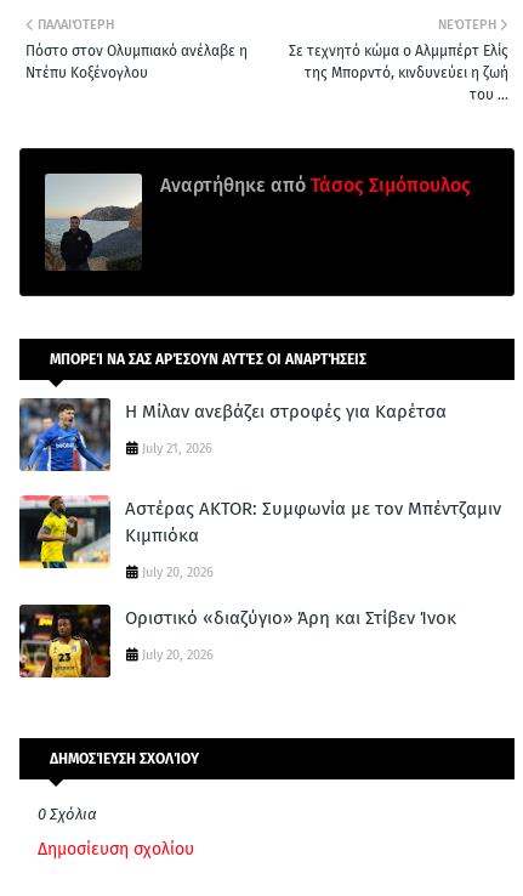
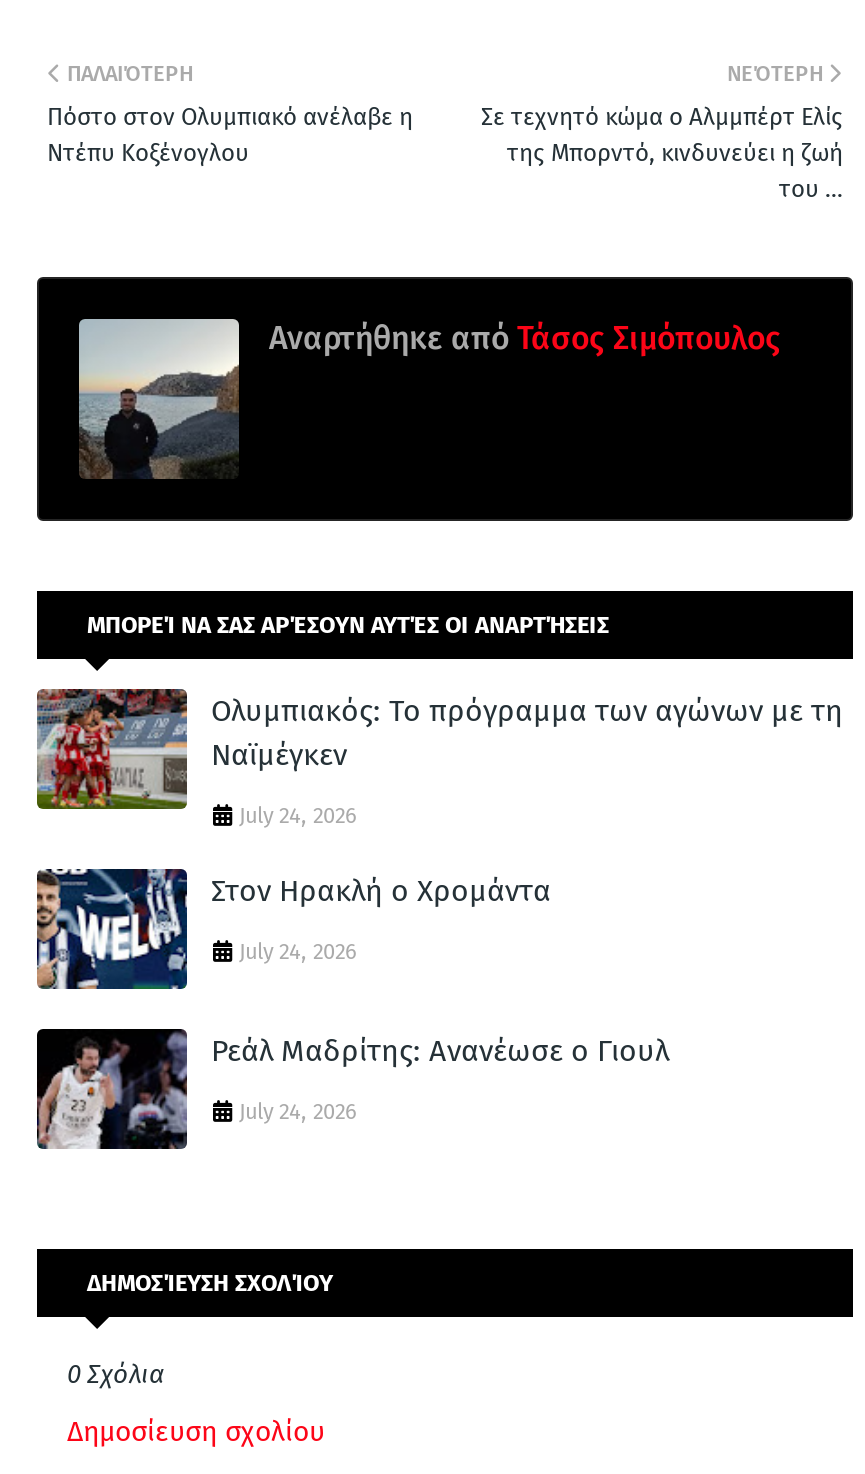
[18,398,447,472] [image] | Η Μίλαν ανεβάζει στροφές για Καρέτσα -> [35,689,843,811] [image] | Ολυμπιακός: Το πρόγραμμα των αγώνων με τη | Ναϊμέγκεν
[142,440,212,456] July 21, 2026 -> [239,803,357,829] July 24, 2026
[18,494,501,580] [image] | Αστέρας AKTOR: Συμφωνία με τον Μπέντζαμιν | Κιμπιόκα -> [35,849,551,991] [image] | Στον Ηρακλή ο Χρομάντα
[142,564,214,580] July 20, 2026 -> [239,939,357,965] July 24, 2026
[18,605,456,679] [image] | Οριστικό «διαζύγιο» Άρη και Στίβεν Ίνοκ -> [37,1029,669,1151] [image] | Ρεάλ Μαδρίτης: Ανανέωσε ο Γιουλ
[142,647,214,663] July 20, 2026 -> [239,1099,357,1125] July 24, 2026

